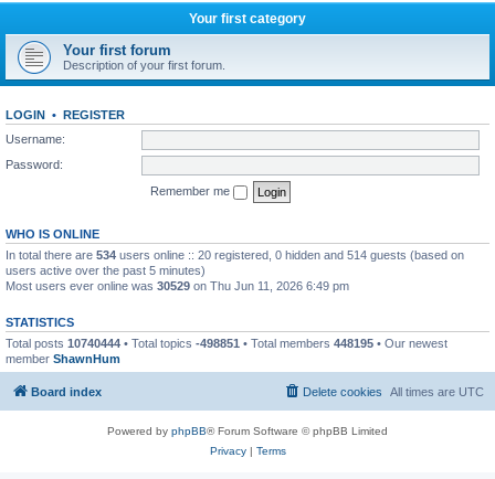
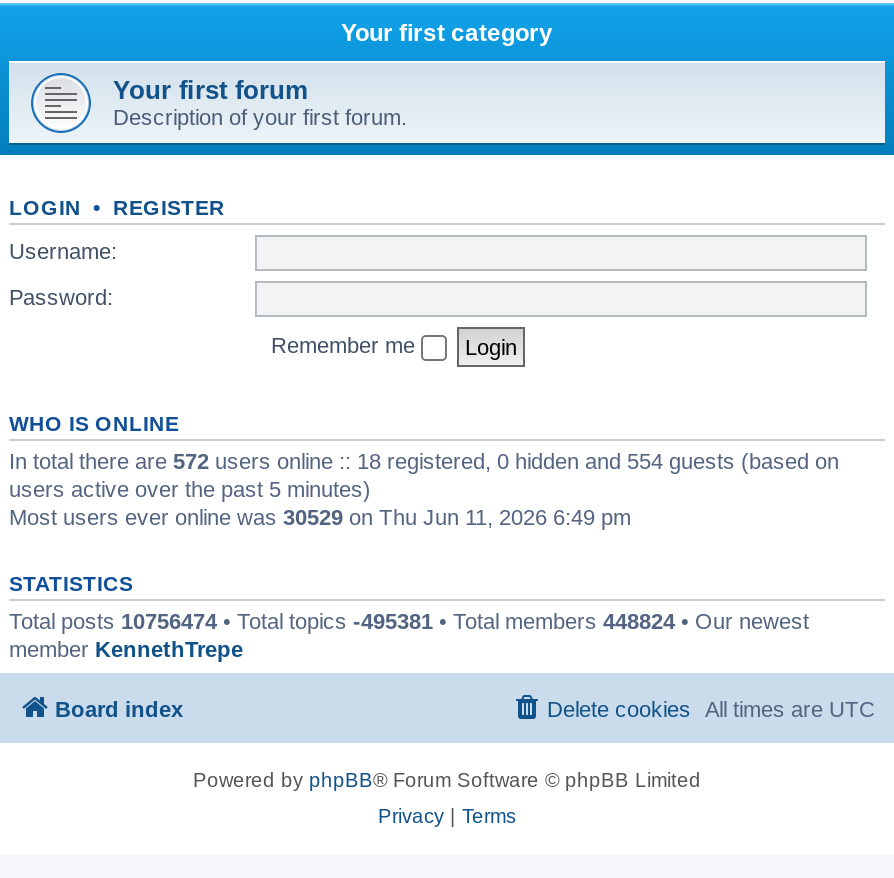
[6,248,464,261] In total there are 534 users online :: 20 registered, 0 hidden and 514 guests (based on -> [9,448,839,472] In total there are 572 users online :: 18 registered, 0 hidden and 554 guests (based on
[6,336,447,349] Total posts 10740444 • Total topics -498851 • Total members 448195 • Our newest -> [9,608,809,632] Total posts 10756474 • Total topics -495381 • Total members 448824 • Our newest
[6,352,120,365] member ShawnHum -> [9,636,243,660] member KennethTrepe

